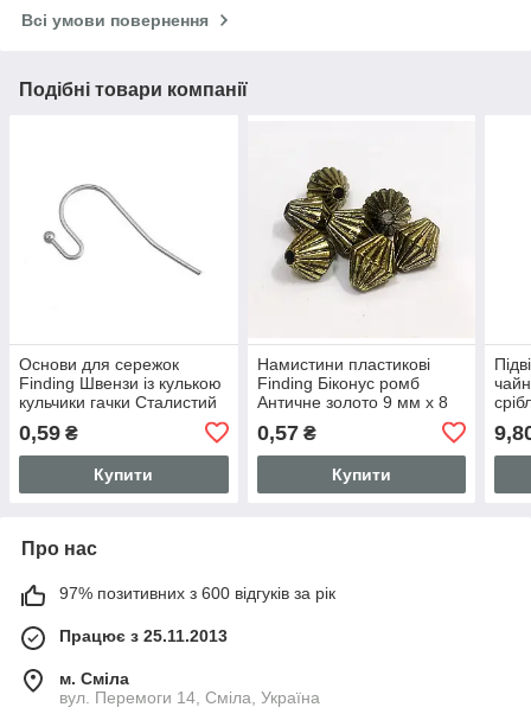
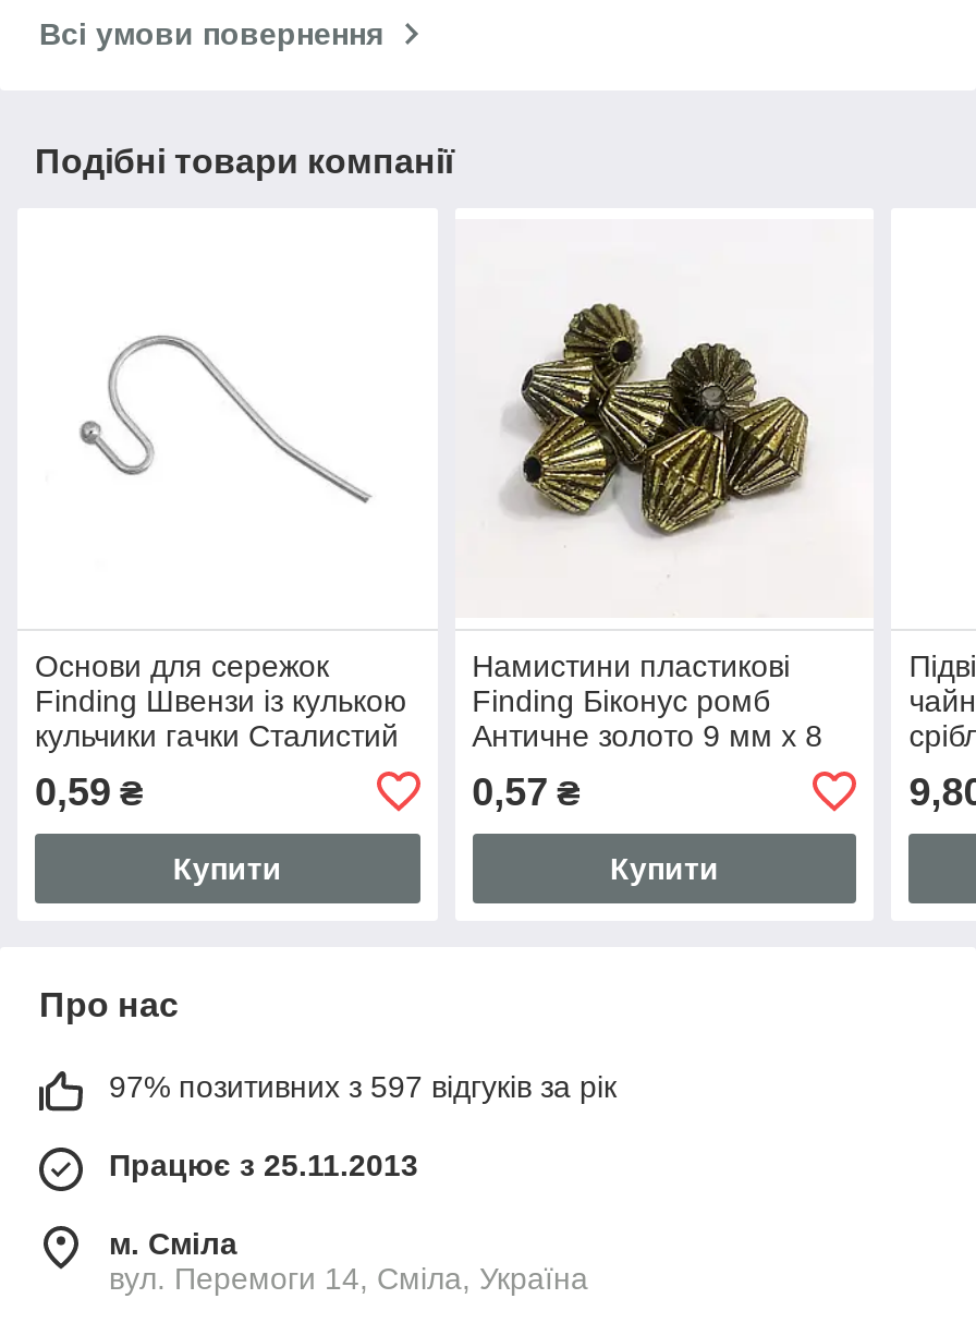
[59,583,335,602] 97% позитивних з 600 відгуків за рік -> [109,1069,617,1104] 97% позитивних з 597 відгуків за рік

